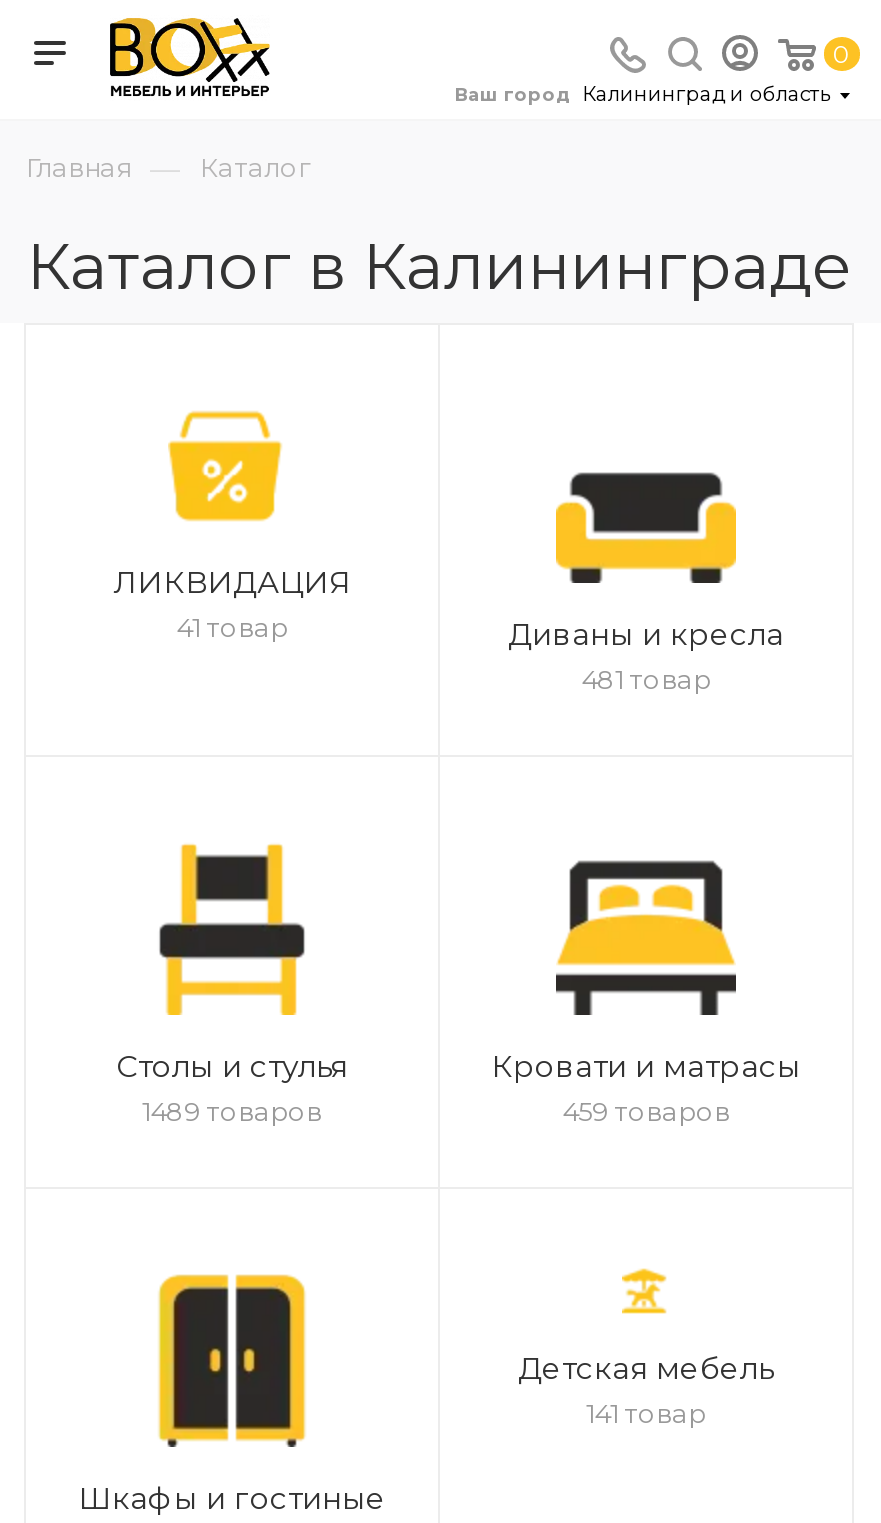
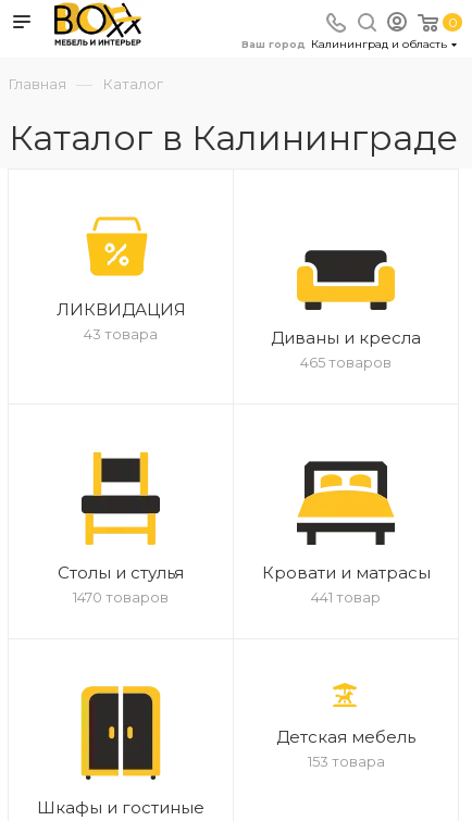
[176,611,288,643] 41 товар -> [84,325,158,343] 43 товара
[581,663,711,695] 481 товар -> [300,353,392,371] 465 товаров
[142,1095,322,1127] 1489 товаров -> [73,588,169,606] 1470 товаров
[562,1095,730,1127] 459 товаров -> [311,588,381,606] 441 товар
[586,1397,706,1429] 141 товар -> [307,752,384,770] 153 товара

